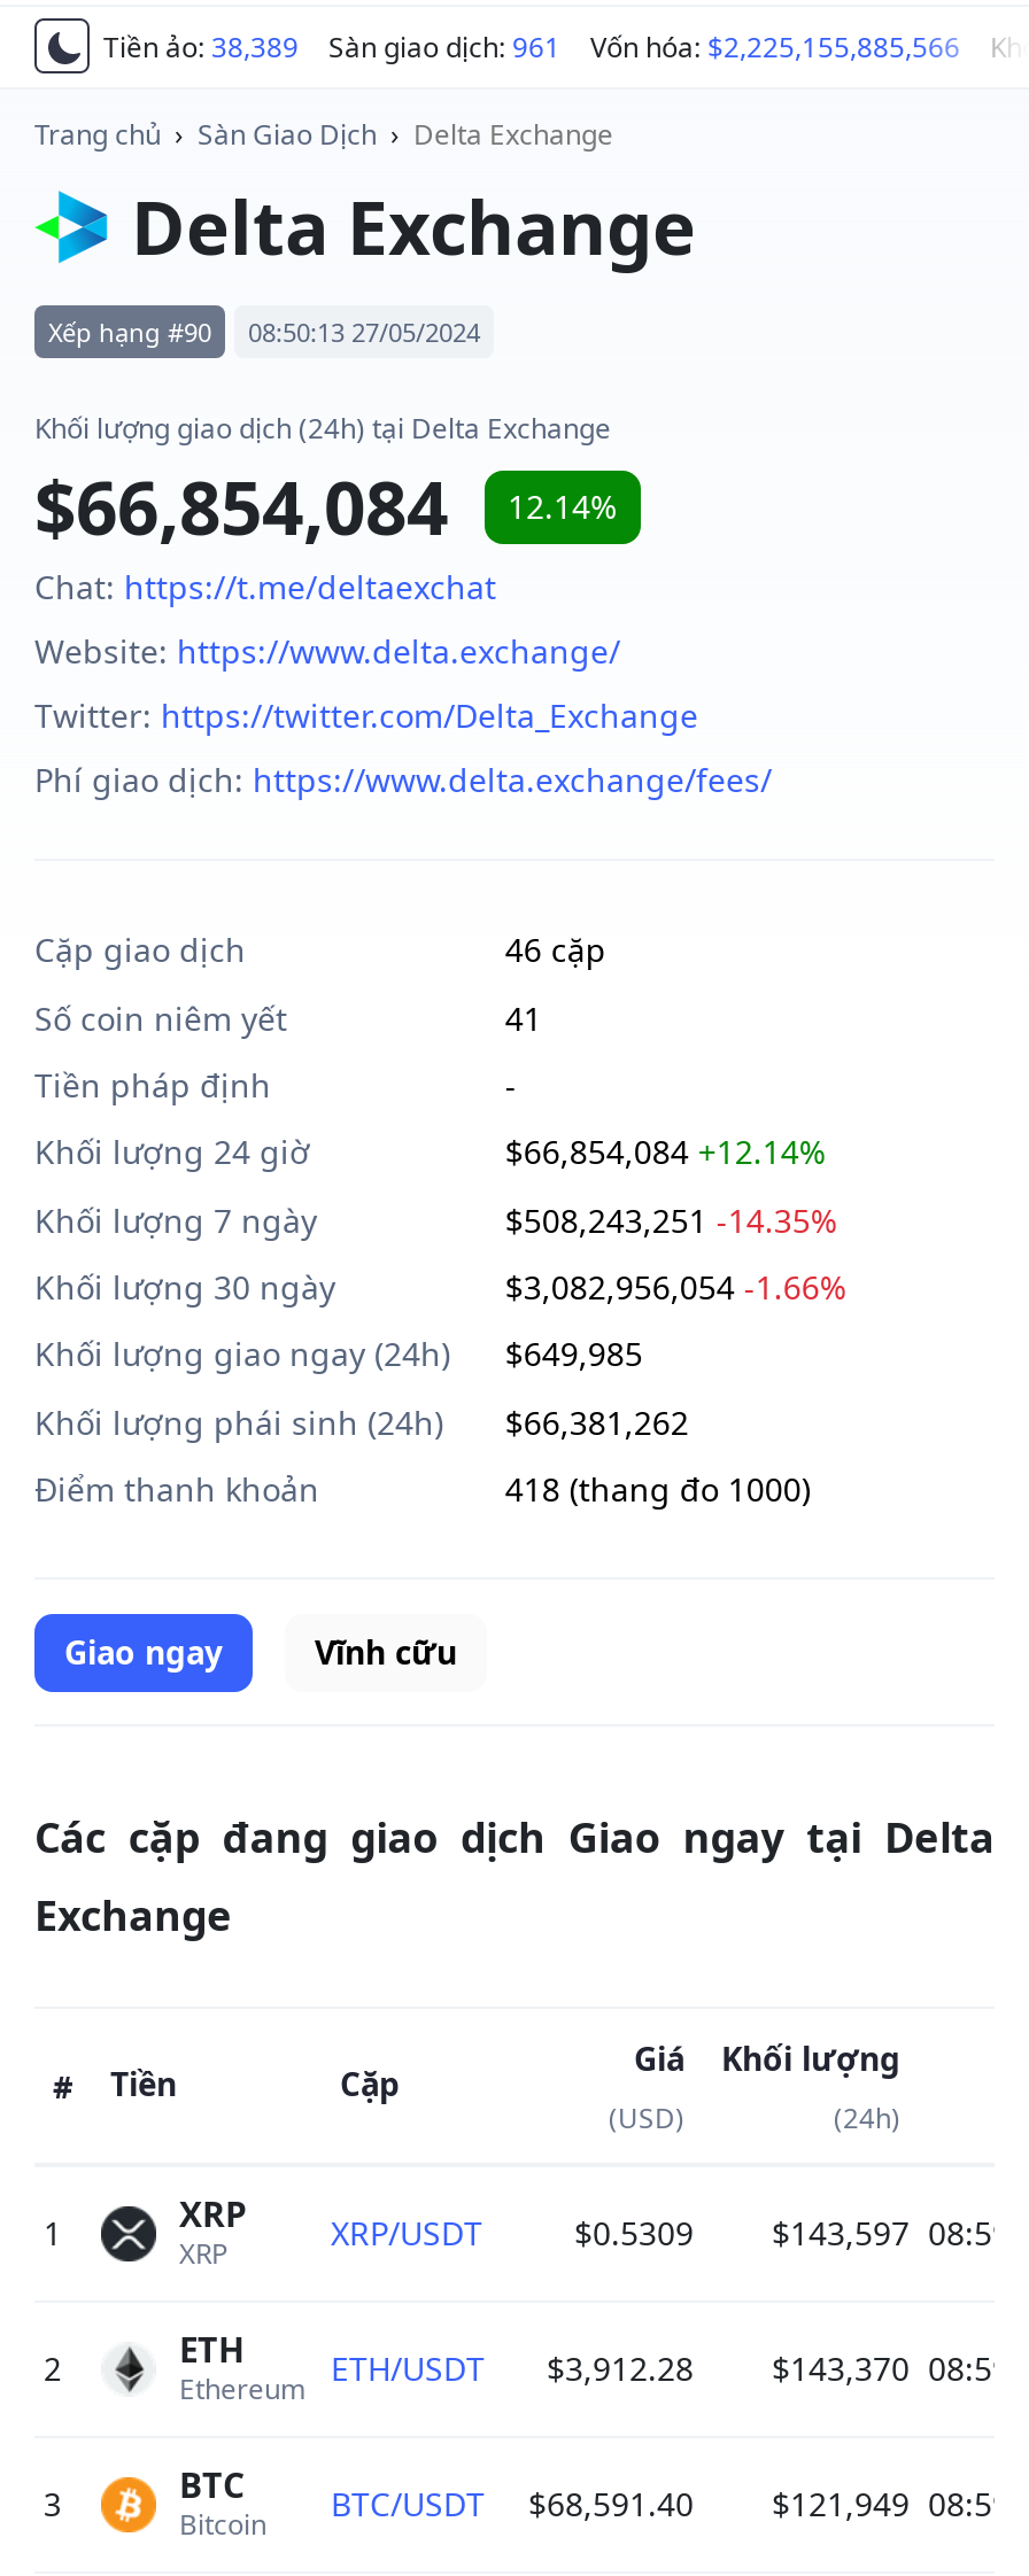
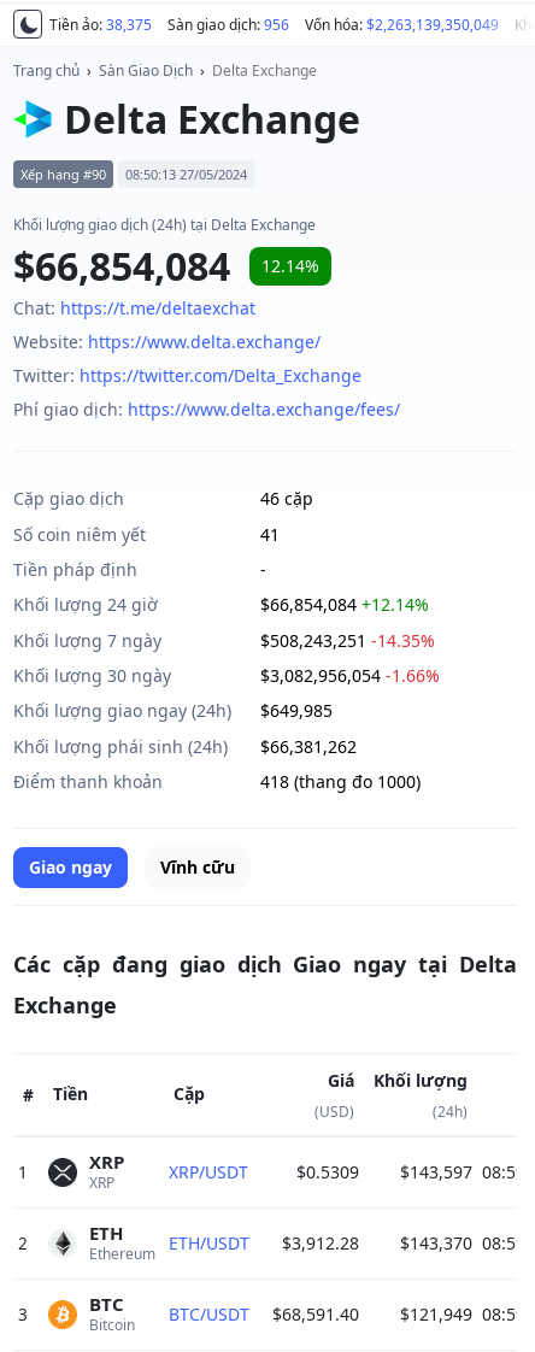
[103,28,299,67] Tiền ảo: 38,389 -> [49,14,152,35] Tiền ảo: 38,375
[328,28,560,67] Sàn giao dịch: 961 -> [167,14,289,35] Sàn giao dịch: 956
[590,28,960,67] Vốn hóa: $2,225,155,885,566 -> [305,14,499,35] Vốn hóa: $2,263,139,350,049

